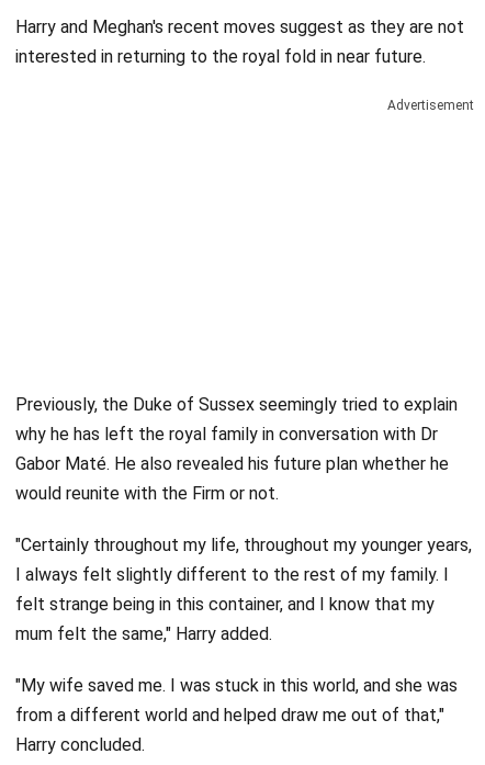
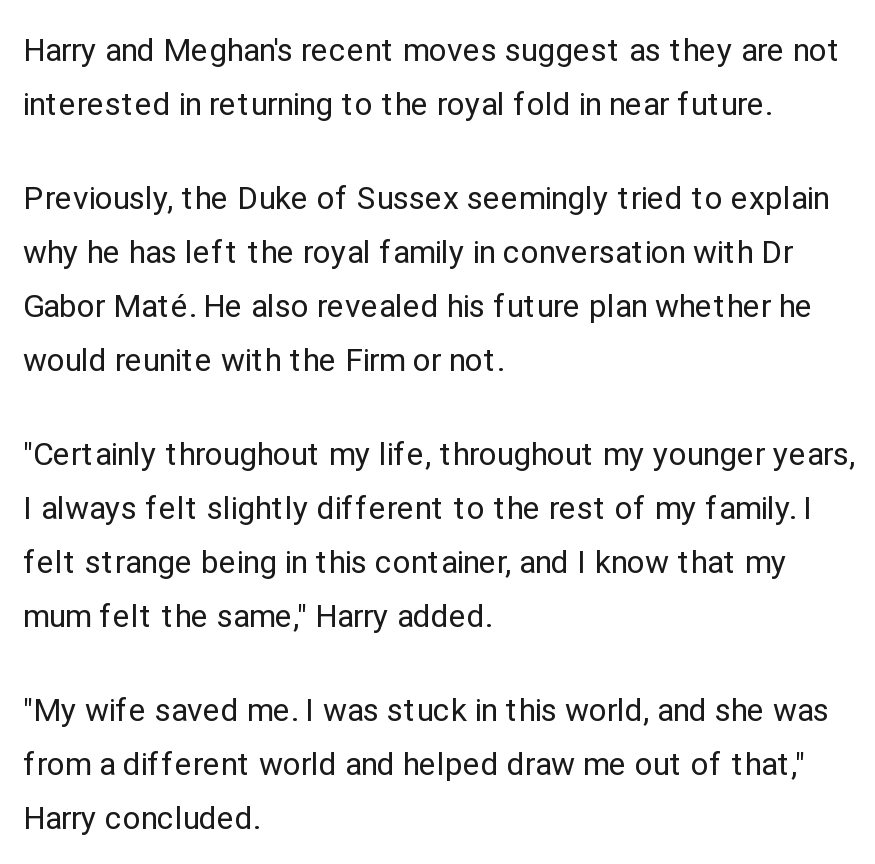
[387,97,474,113] Advertisement -> none

